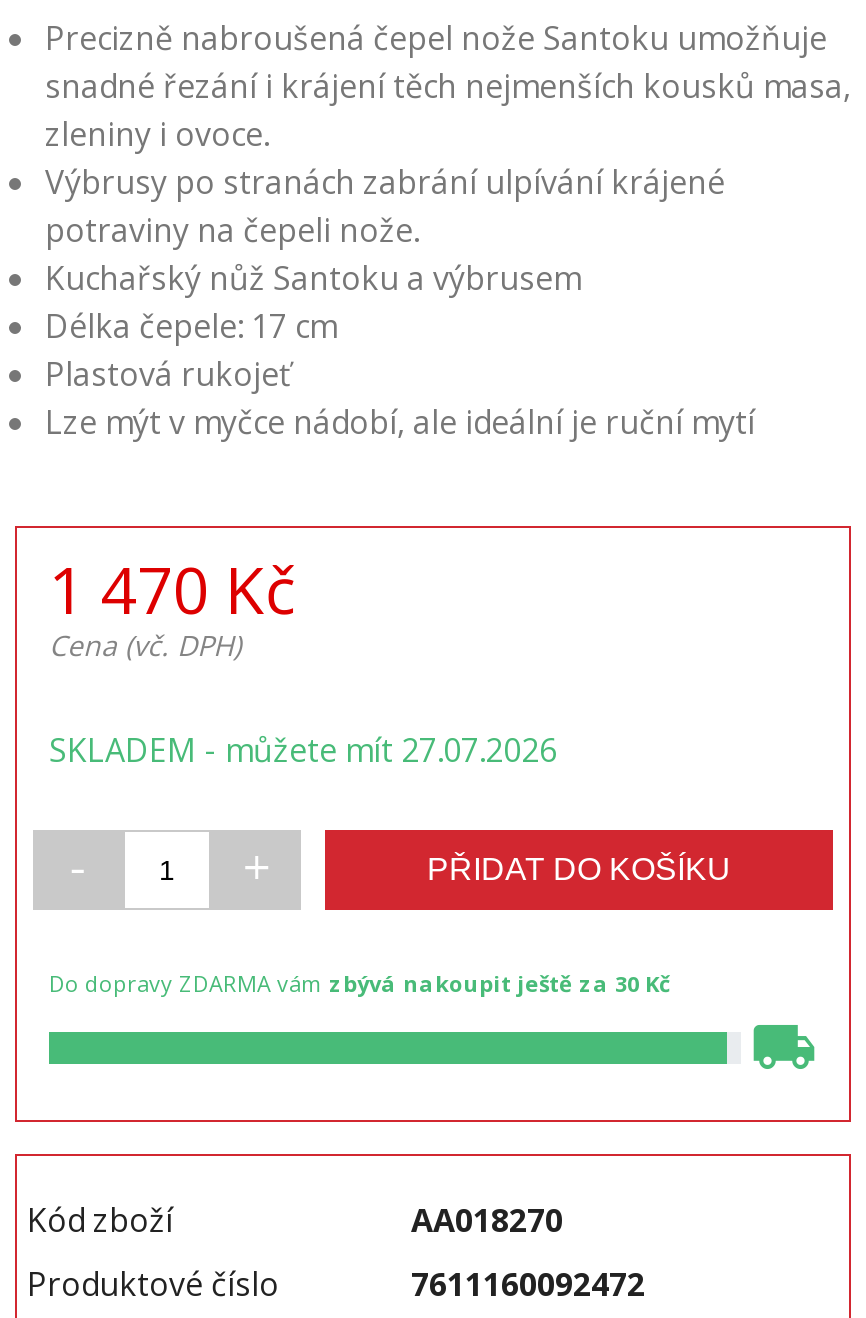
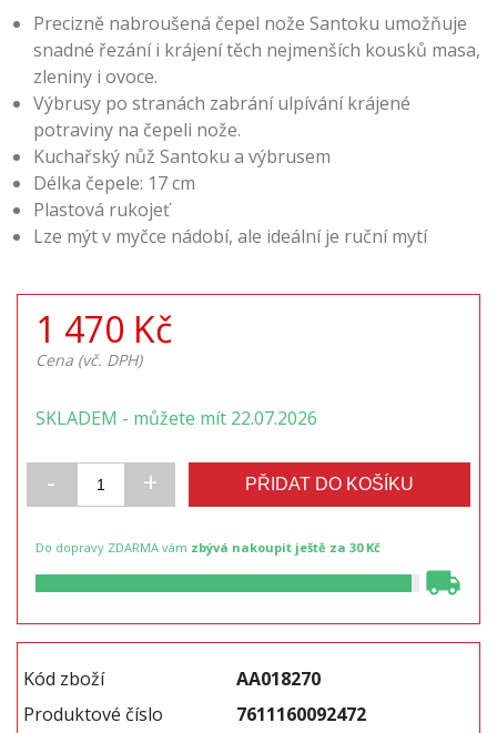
[49,728,557,772] SKLADEM - můžete mít 27.07.2026 -> [35,406,317,430] SKLADEM - můžete mít 22.07.2026

